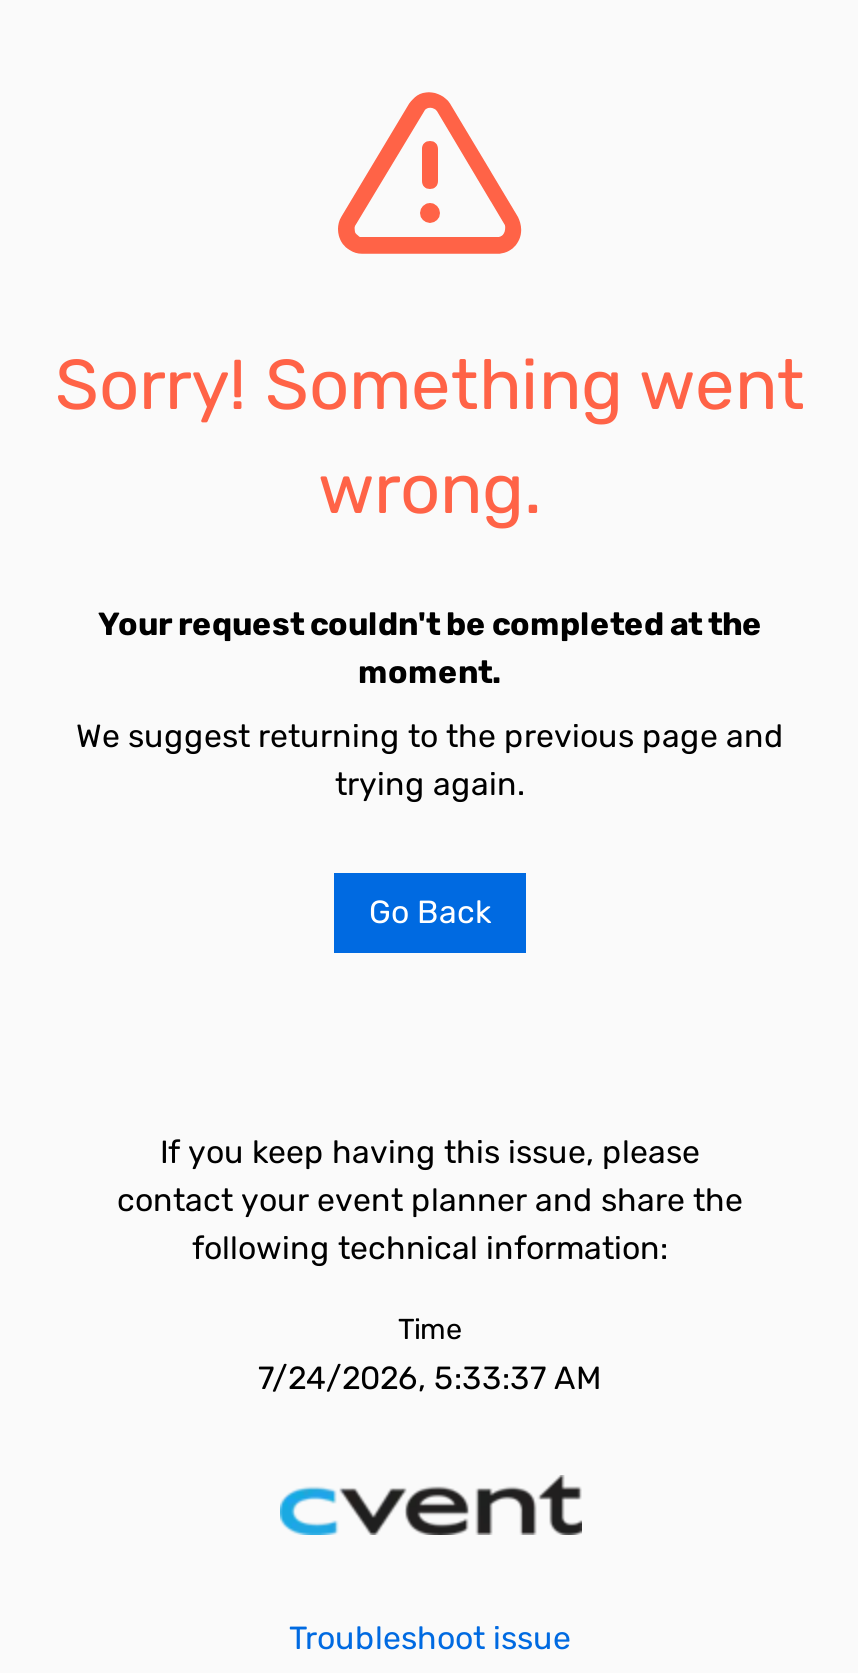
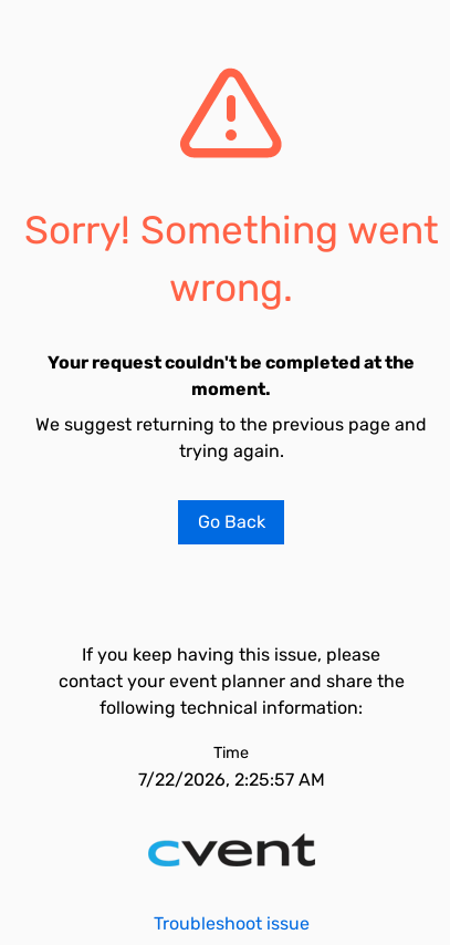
[258,1359,602,1397] 7/24/2026, 5:33:37 AM -> [138,769,325,790] 7/22/2026, 2:25:57 AM

